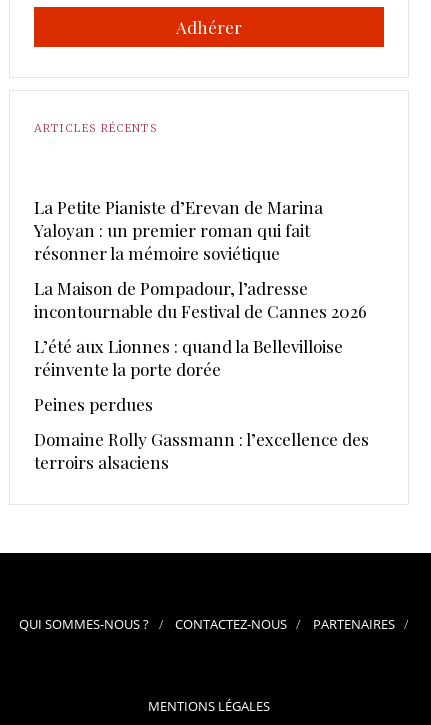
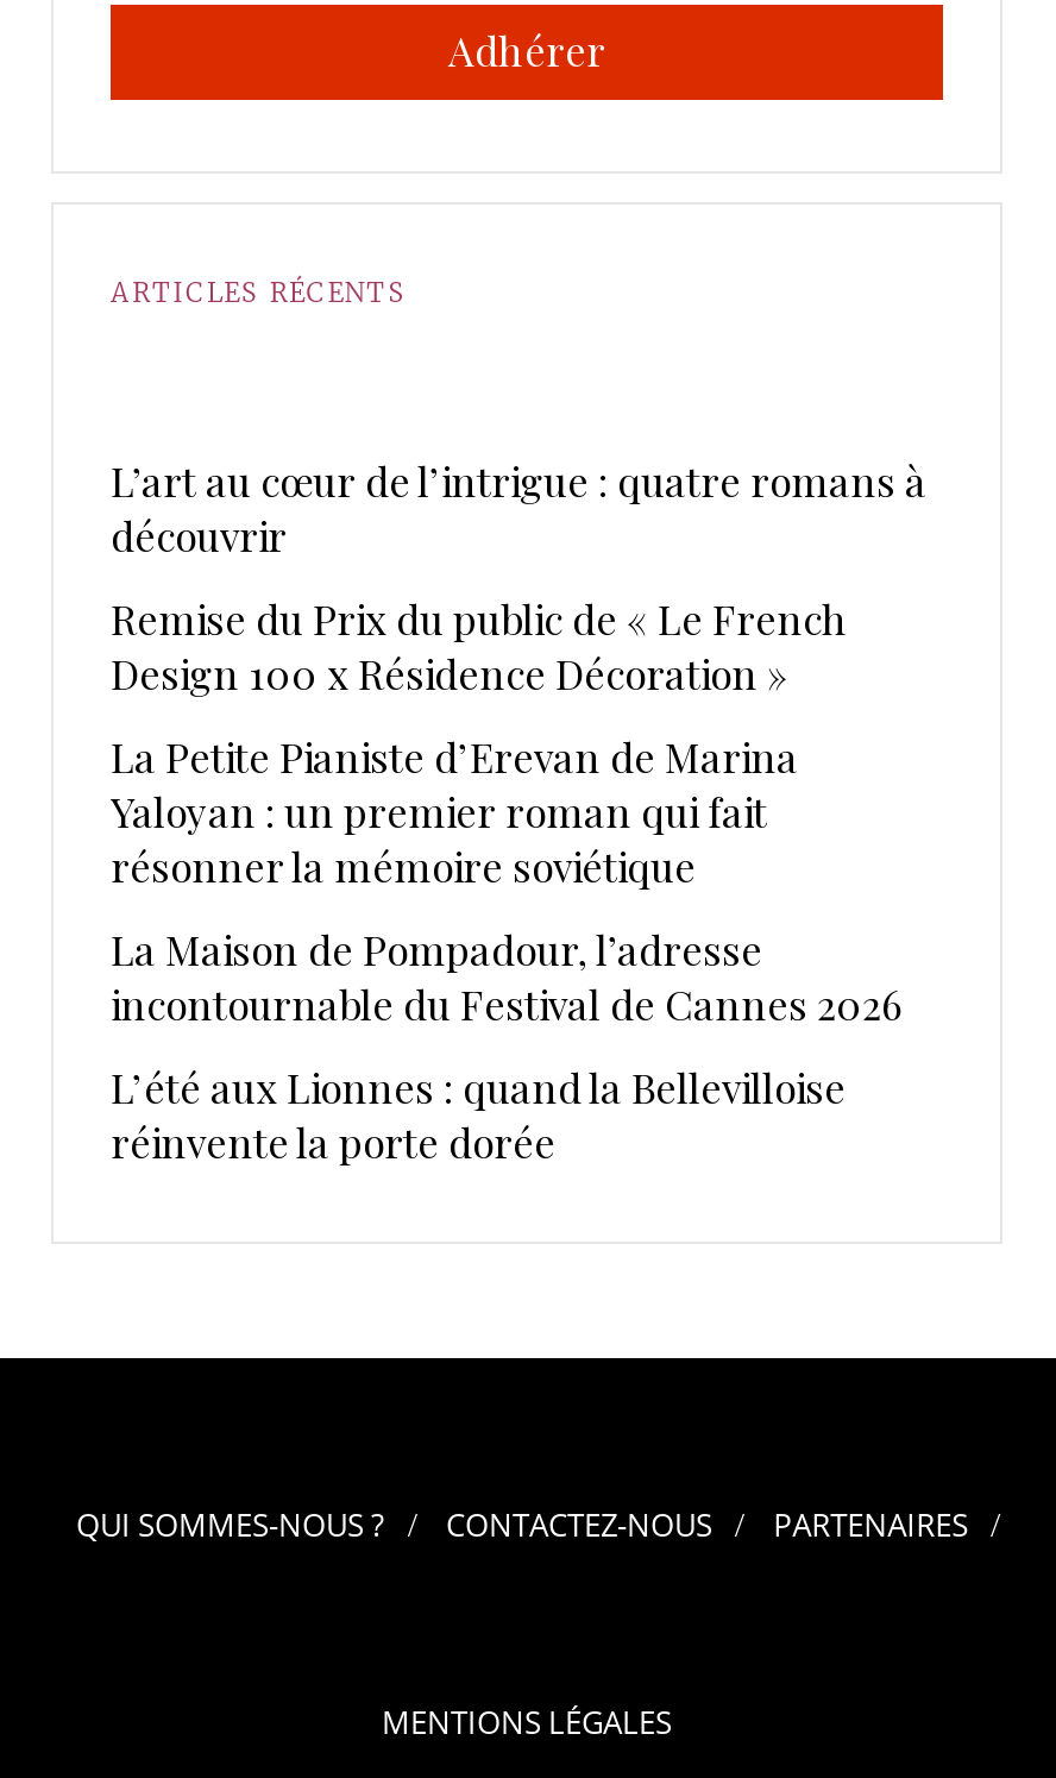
none -> [111,455,926,699] L’art au cœur de l’intrigue : quatre romans à | découvrir | Remise du Prix du public de « Le French | Design 100 x Résidence Décoration »
moved [34,196,367,380] -> [111,730,903,1168]: La Petite Pianiste d’Erevan de Marina | Yaloyan : un premier roman qui fait | résonner la mémoire soviétique | La Maison de Pompadour, l’adresse | incontournable du Festival de Cannes 2026 | L’été aux Lionnes : quand la Bellevilloise | réinvente la porte dorée
[34,393,369,473] Peines perdues | Domaine Rolly Gassmann : l’excellence des | terroirs alsaciens -> none

